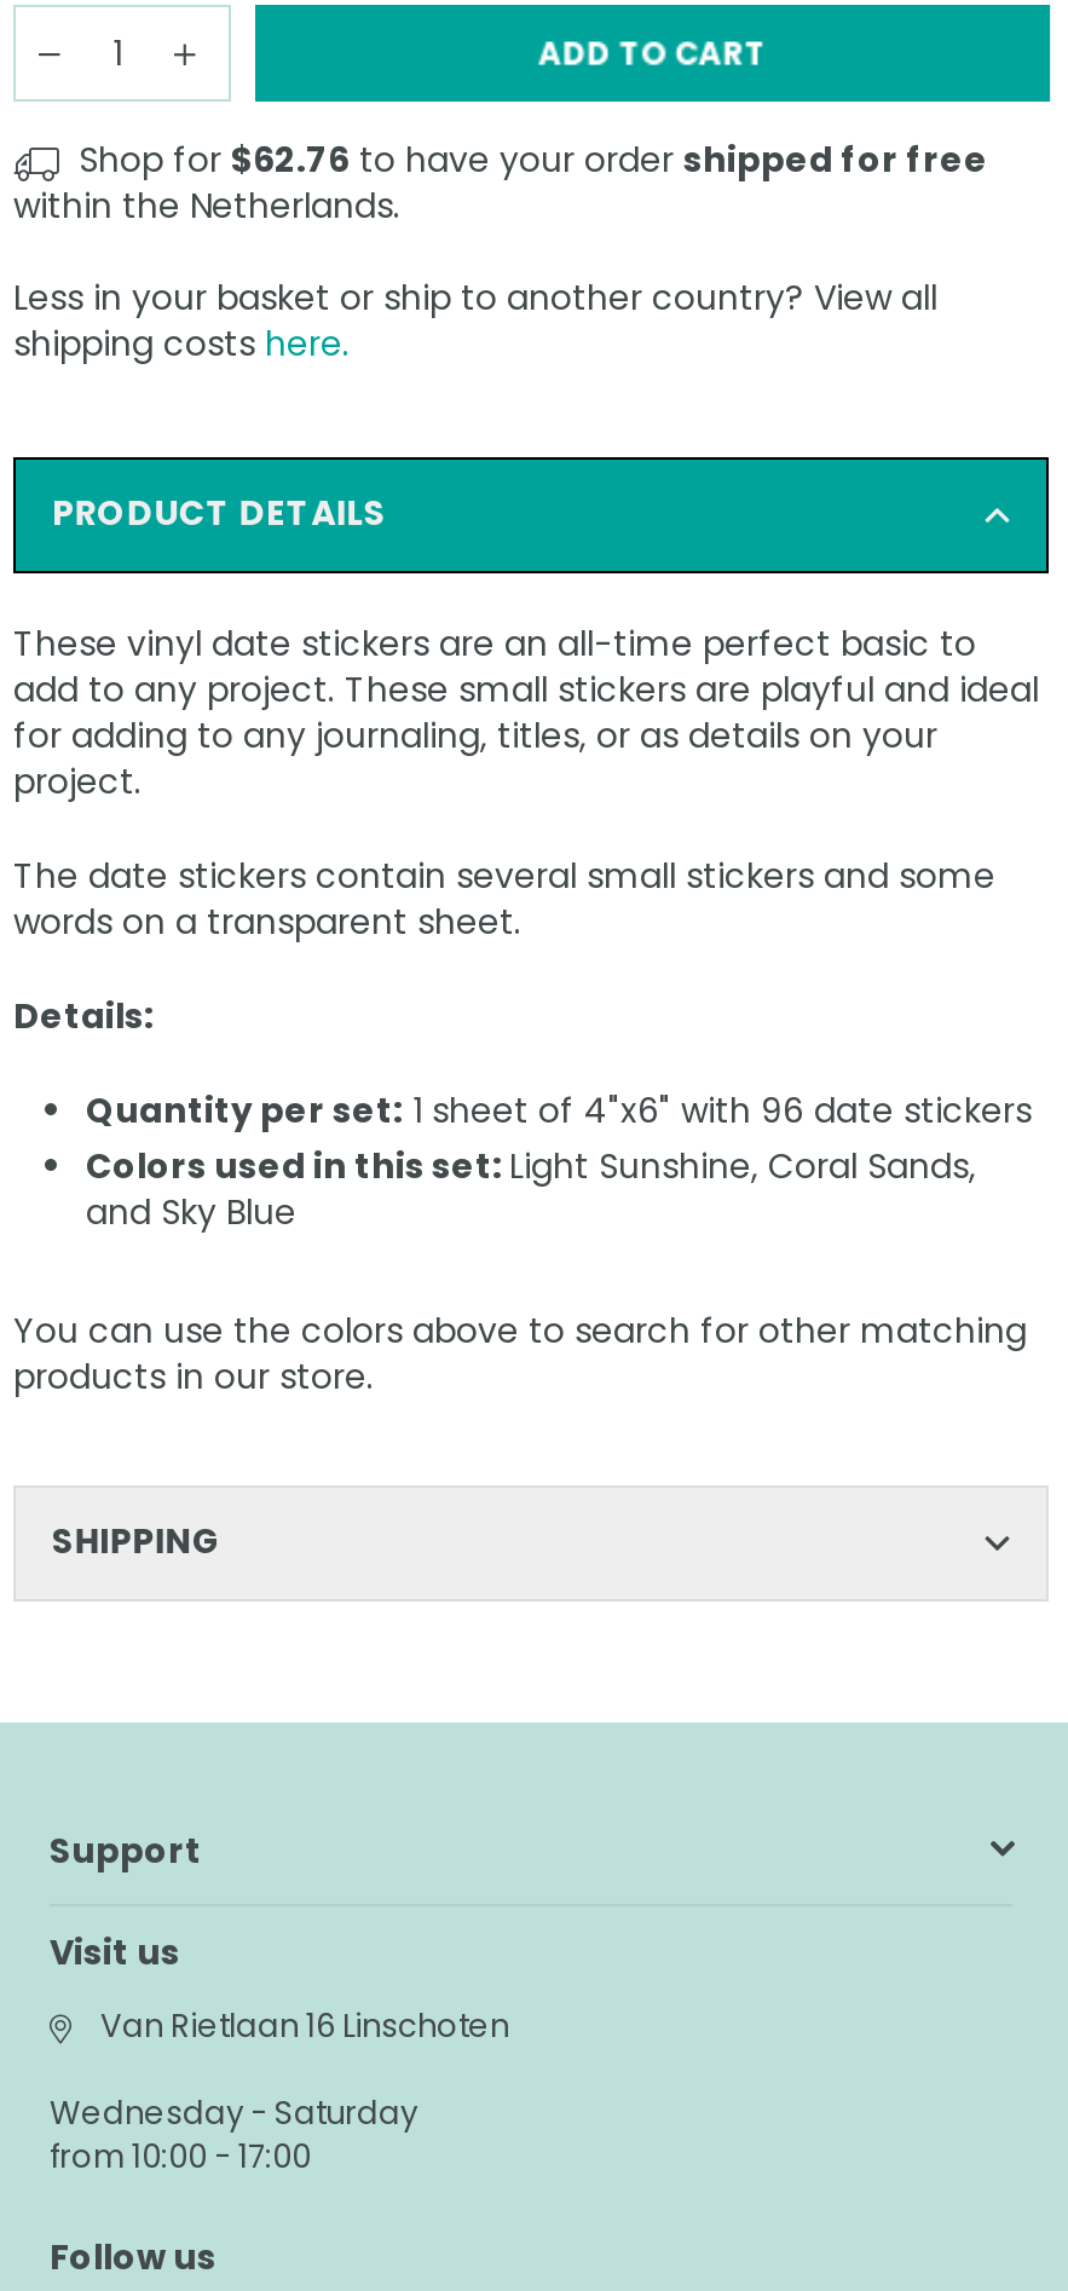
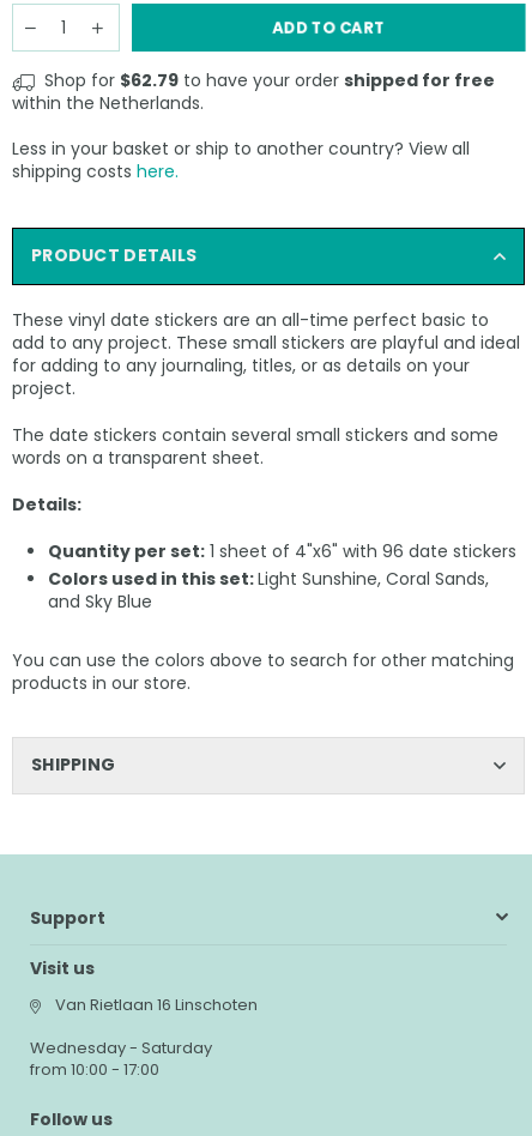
[69,135,988,184] Shop for $62.76 to have your order shipped for free -> [40,68,495,92] Shop for $62.79 to have your order shipped for free

